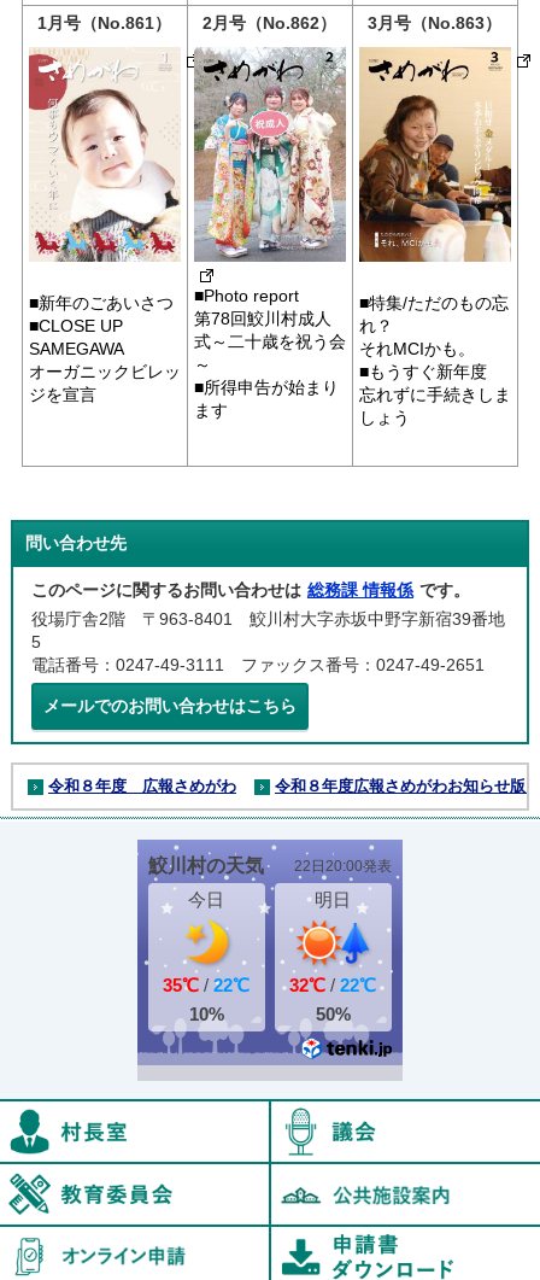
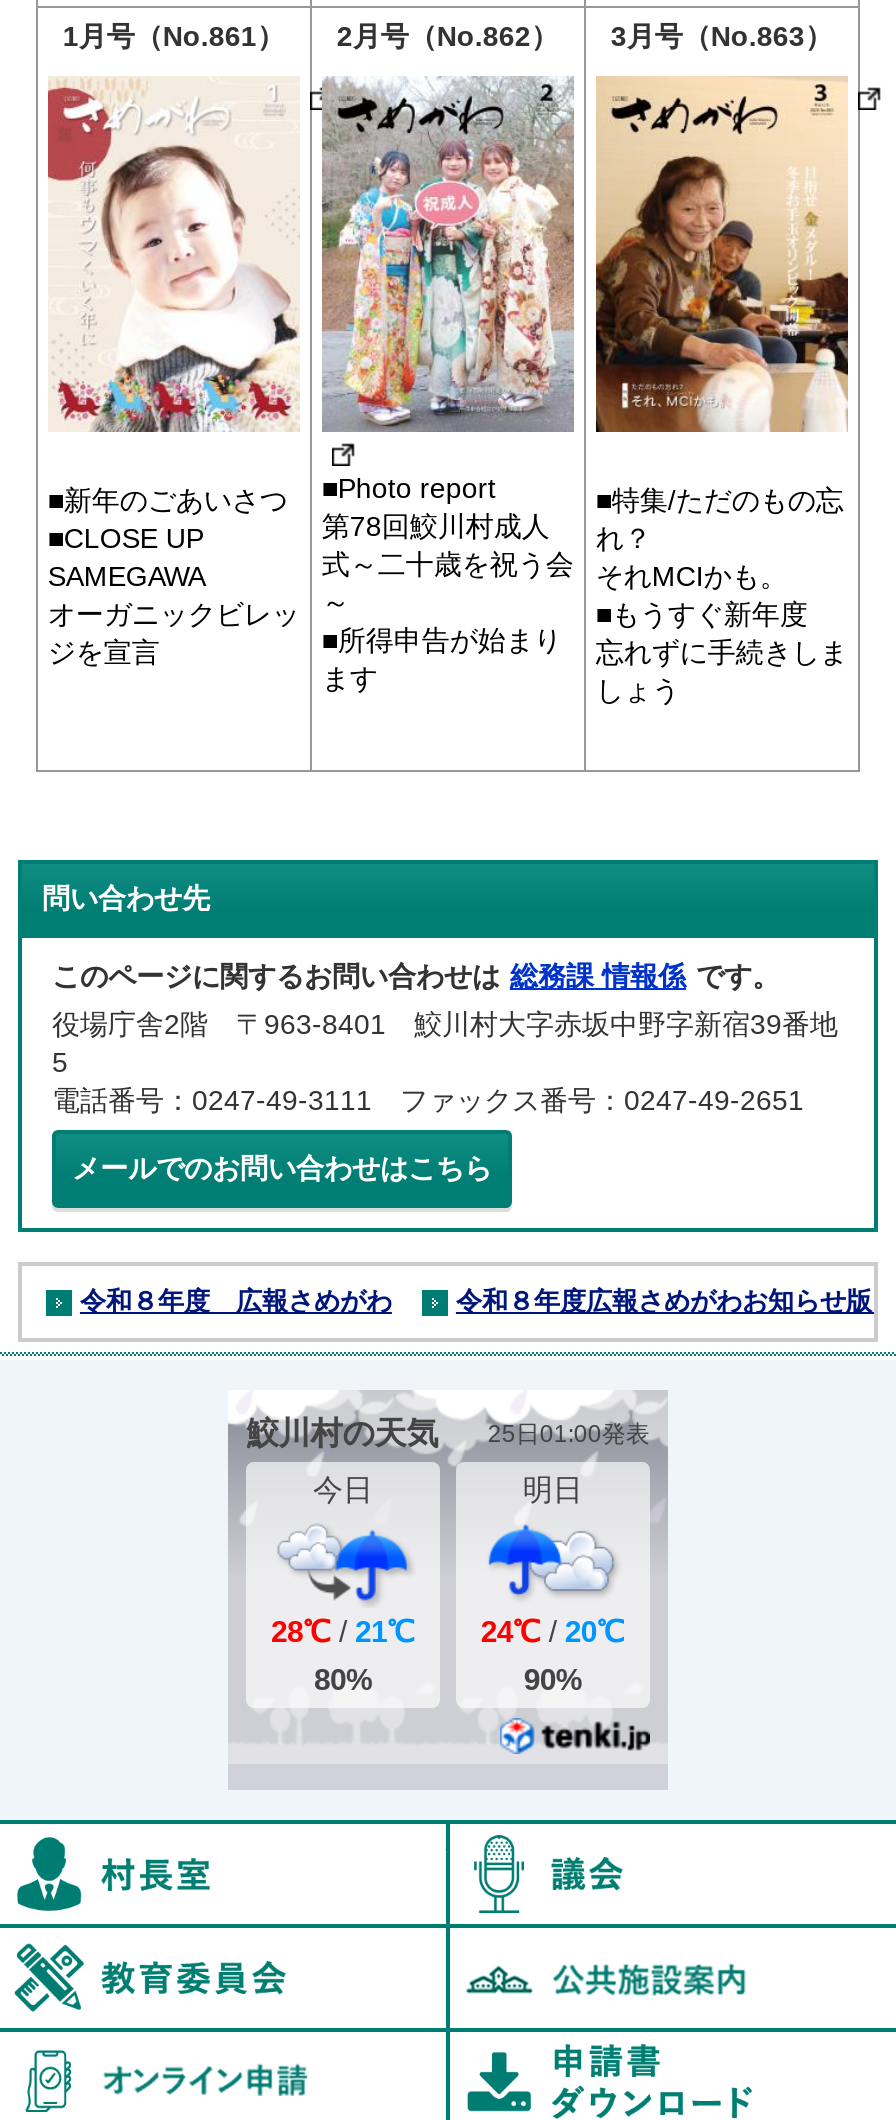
[136,838,403,1065] [image] -> [228,1390,668,1762] [image]

